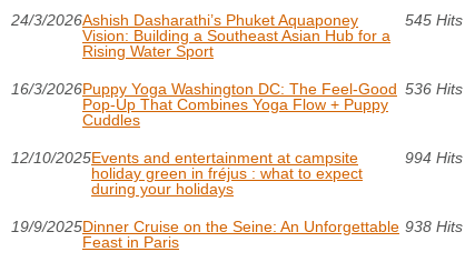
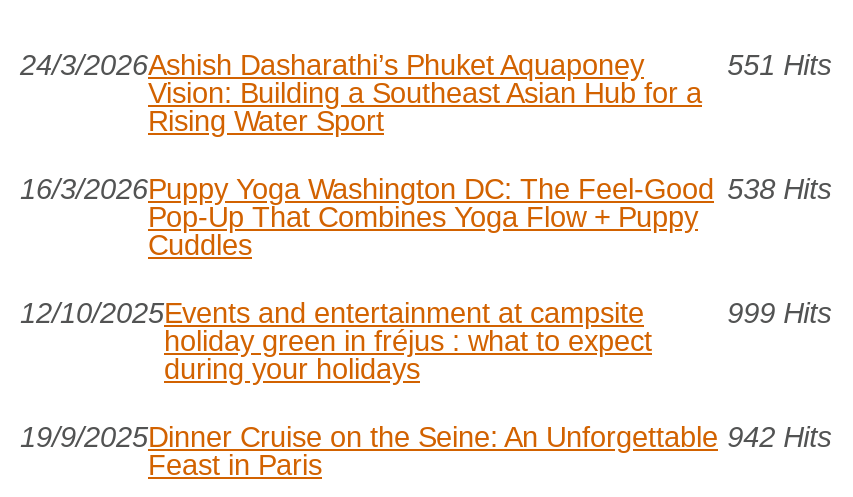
[404,11,462,29] 545 Hits -> [727,49,831,81] 551 Hits
[11,80,462,98] 16/3/2026Puppy Yoga Washington DC: The Feel-Good 536 Hits -> [20,173,831,205] 16/3/2026Puppy Yoga Washington DC: The Feel-Good 538 Hits
[404,149,462,166] 994 Hits -> [727,297,831,329] 999 Hits
[11,217,462,235] 19/9/2025Dinner Cruise on the Seine: An Unforgettable 938 Hits -> [20,421,831,453] 19/9/2025Dinner Cruise on the Seine: An Unforgettable 942 Hits

